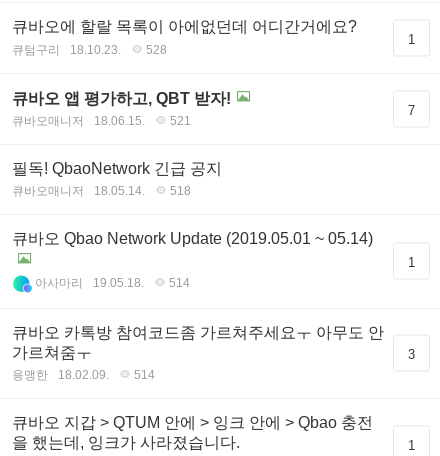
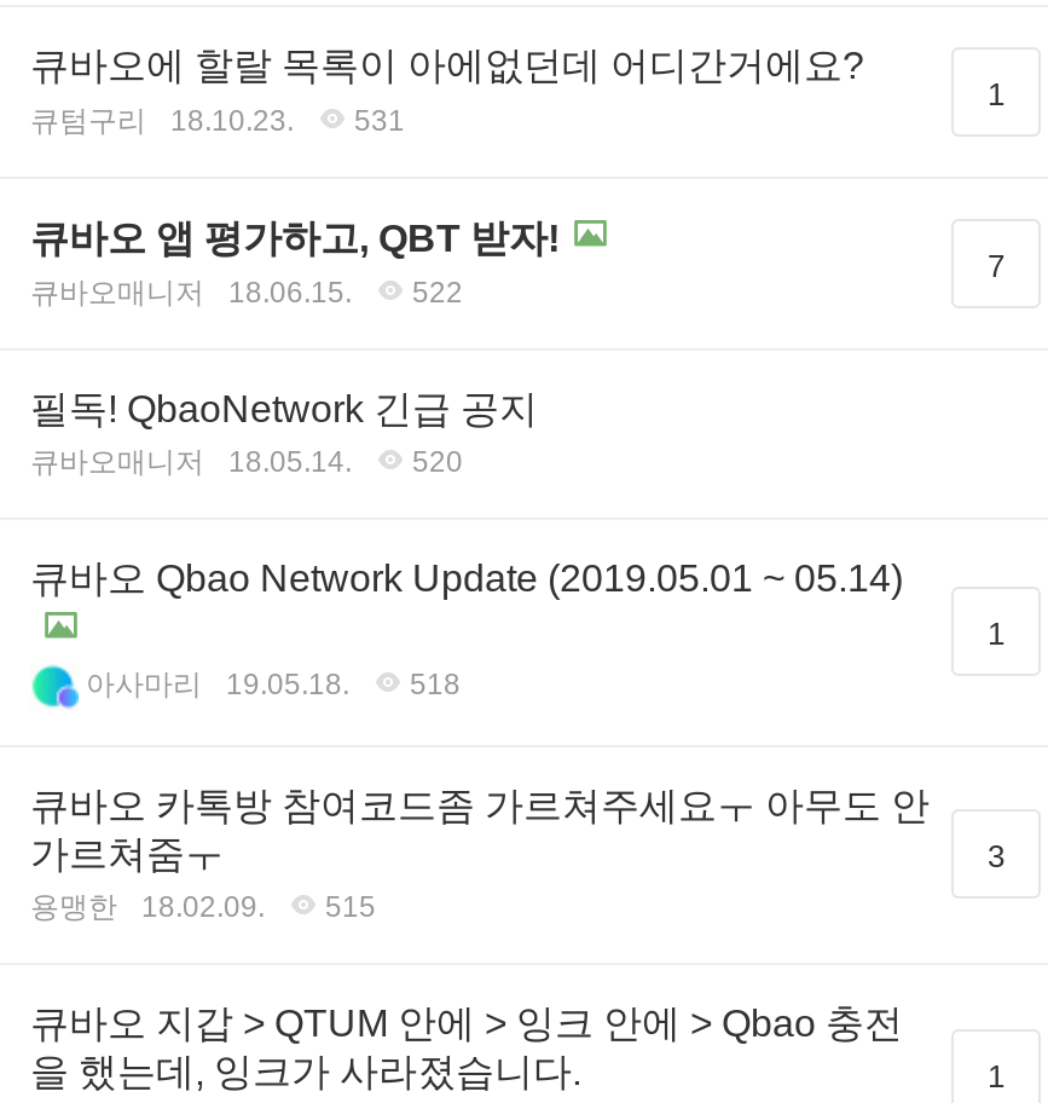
[143,43,167,57] 528 -> [347,104,405,137] 531
[12,114,191,128] 큐바오매니저 18.06.15. 521 -> [30,275,463,309] 큐바오매니저 18.06.15. 522
[12,184,191,198] 큐바오매니저 18.05.14. 518 -> [30,445,463,479] 큐바오매니저 18.05.14. 520
[35,276,190,290] 아사마리 19.05.18. 514 -> [86,667,461,701] 아사마리 19.05.18. 518
[12,368,155,382] 용맹한 18.02.09. 514 -> [30,890,376,924] 용맹한 18.02.09. 515

